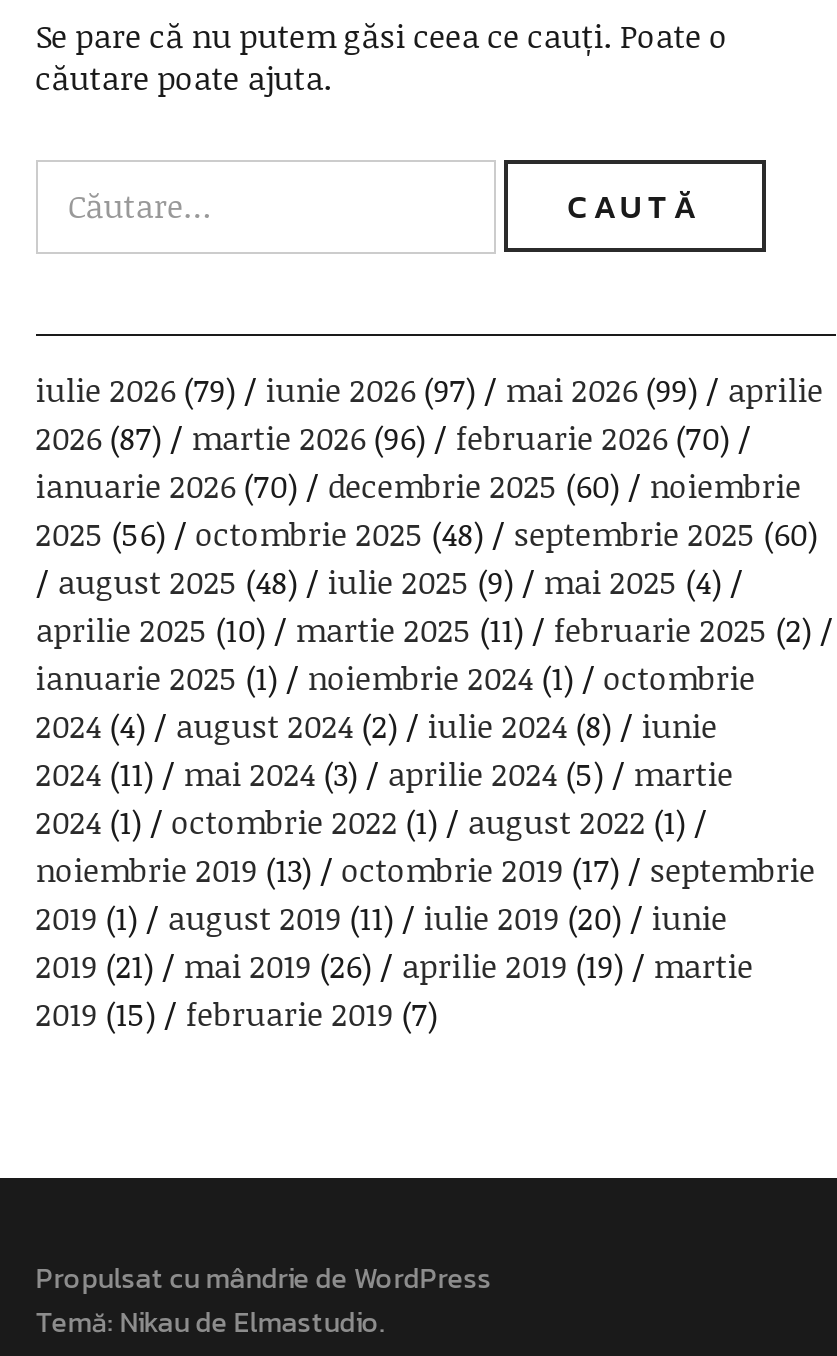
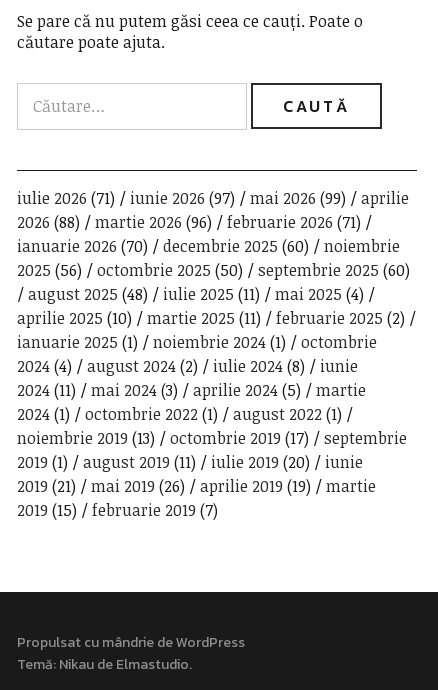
[36,368,824,412] iulie 2026 (79) iunie 2026 (97) mai 2026 (99) aprilie -> [17,187,409,209] iulie 2026 (71) iunie 2026 (97) mai 2026 (99) aprilie
[36,416,162,460] 2026 (87) -> [17,211,80,233] 2026 (88)
[456,416,730,460] februarie 2026 (70) -> [227,211,361,233] februarie 2026 (71)
[36,512,818,556] 2025 (56) octombrie 2025 (48) septembrie 2025 (60) -> [17,259,410,281] 2025 (56) octombrie 2025 (50) septembrie 2025 (60)
[58,560,722,604] august 2025 (48) iulie 2025 (9) mai 2025 (4) -> [28,283,364,305] august 2025 (48) iulie 2025 (11) mai 2025 (4)

